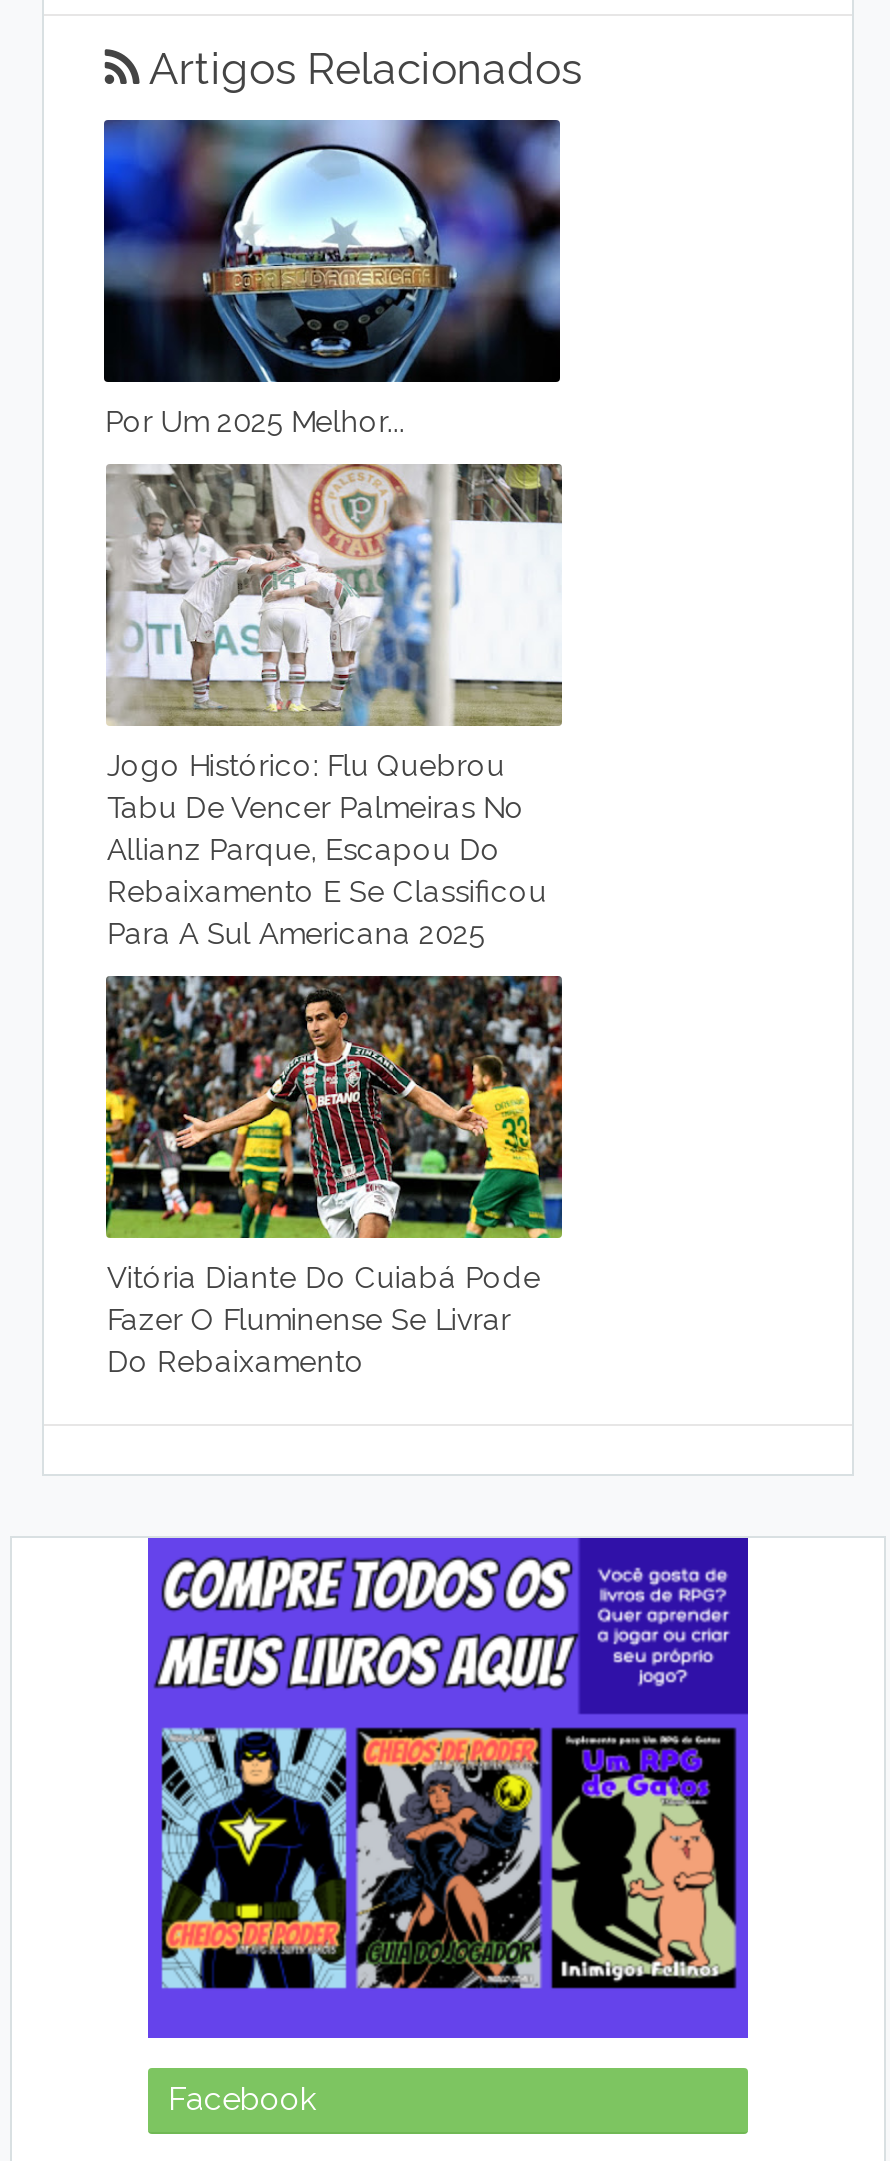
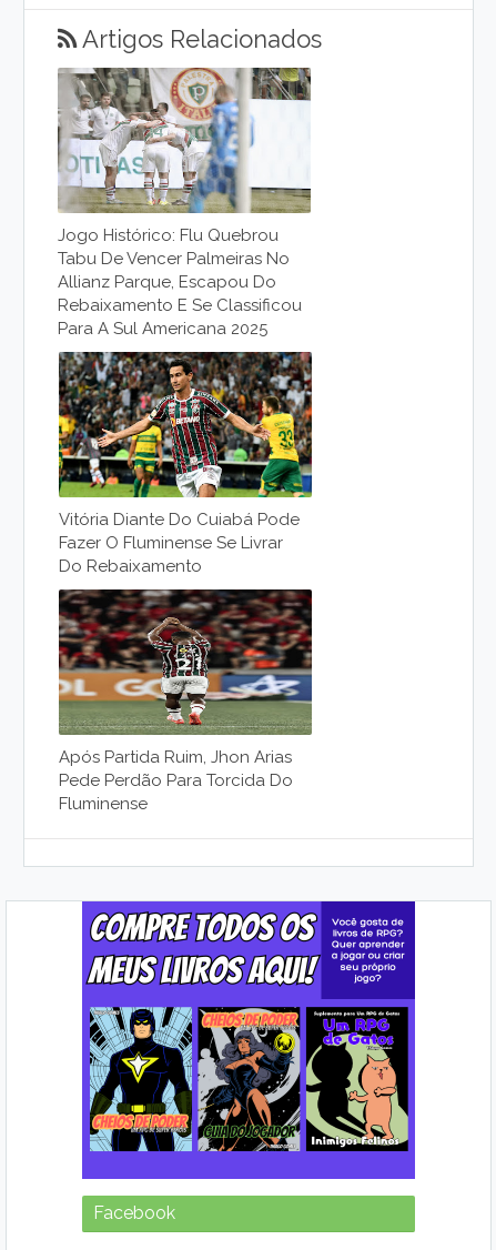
[102,118,562,440] [image] | Por Um 2025 Melhor... -> none
moved [104,460,566,1380] -> [58,65,314,576]: [image] | Jogo Histórico: Flu Quebrou | Tabu De Vencer Palmeiras No | ... | Fazer O Fluminense Se Livrar | Do Rebaixamento
none -> [58,588,313,814] [image] | Após Partida Ruim, Jhon Arias | Pede Perdão Para Torcida Do | Fluminense

